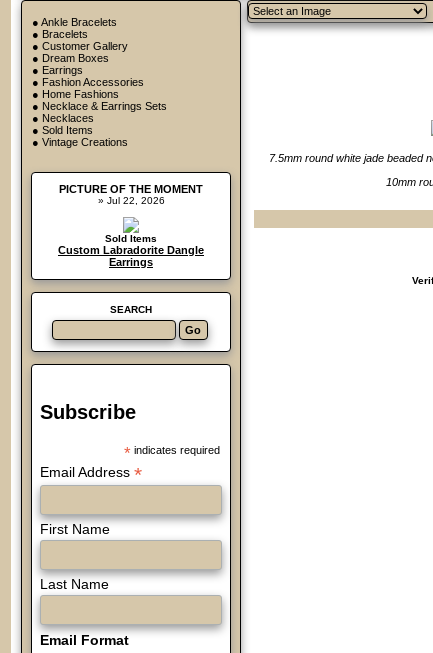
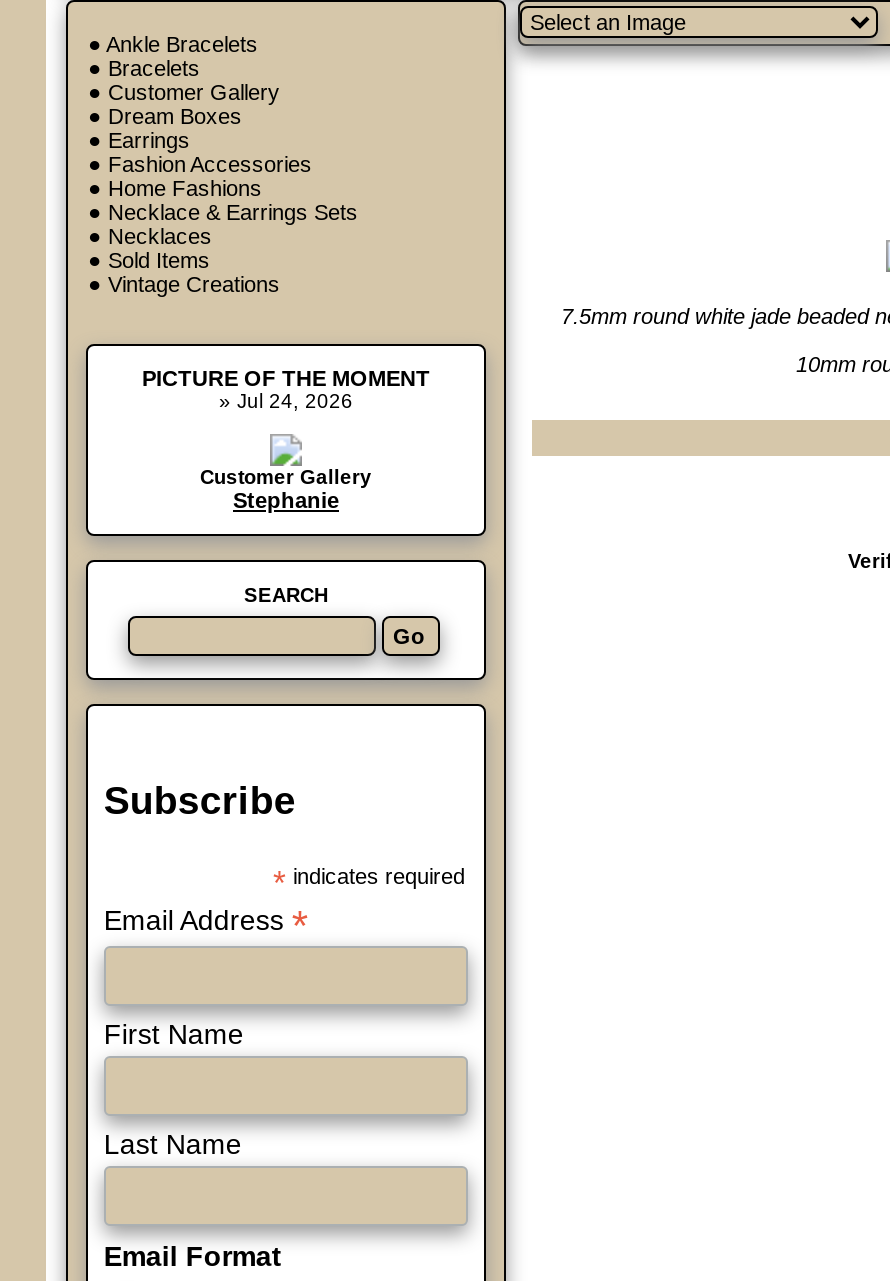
[91,195,170,206] » Jul 22, 2026 -> [207,390,365,412] » Jul 24, 2026
[58,233,204,268] Sold Items | Custom Labradorite Dangle | Earrings -> [200,466,372,512] Customer Gallery | Stephanie

